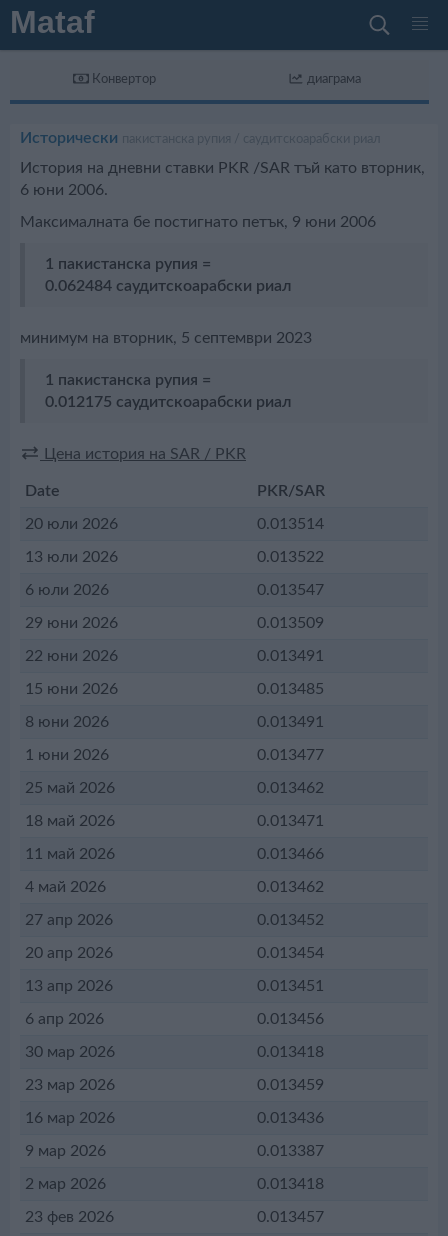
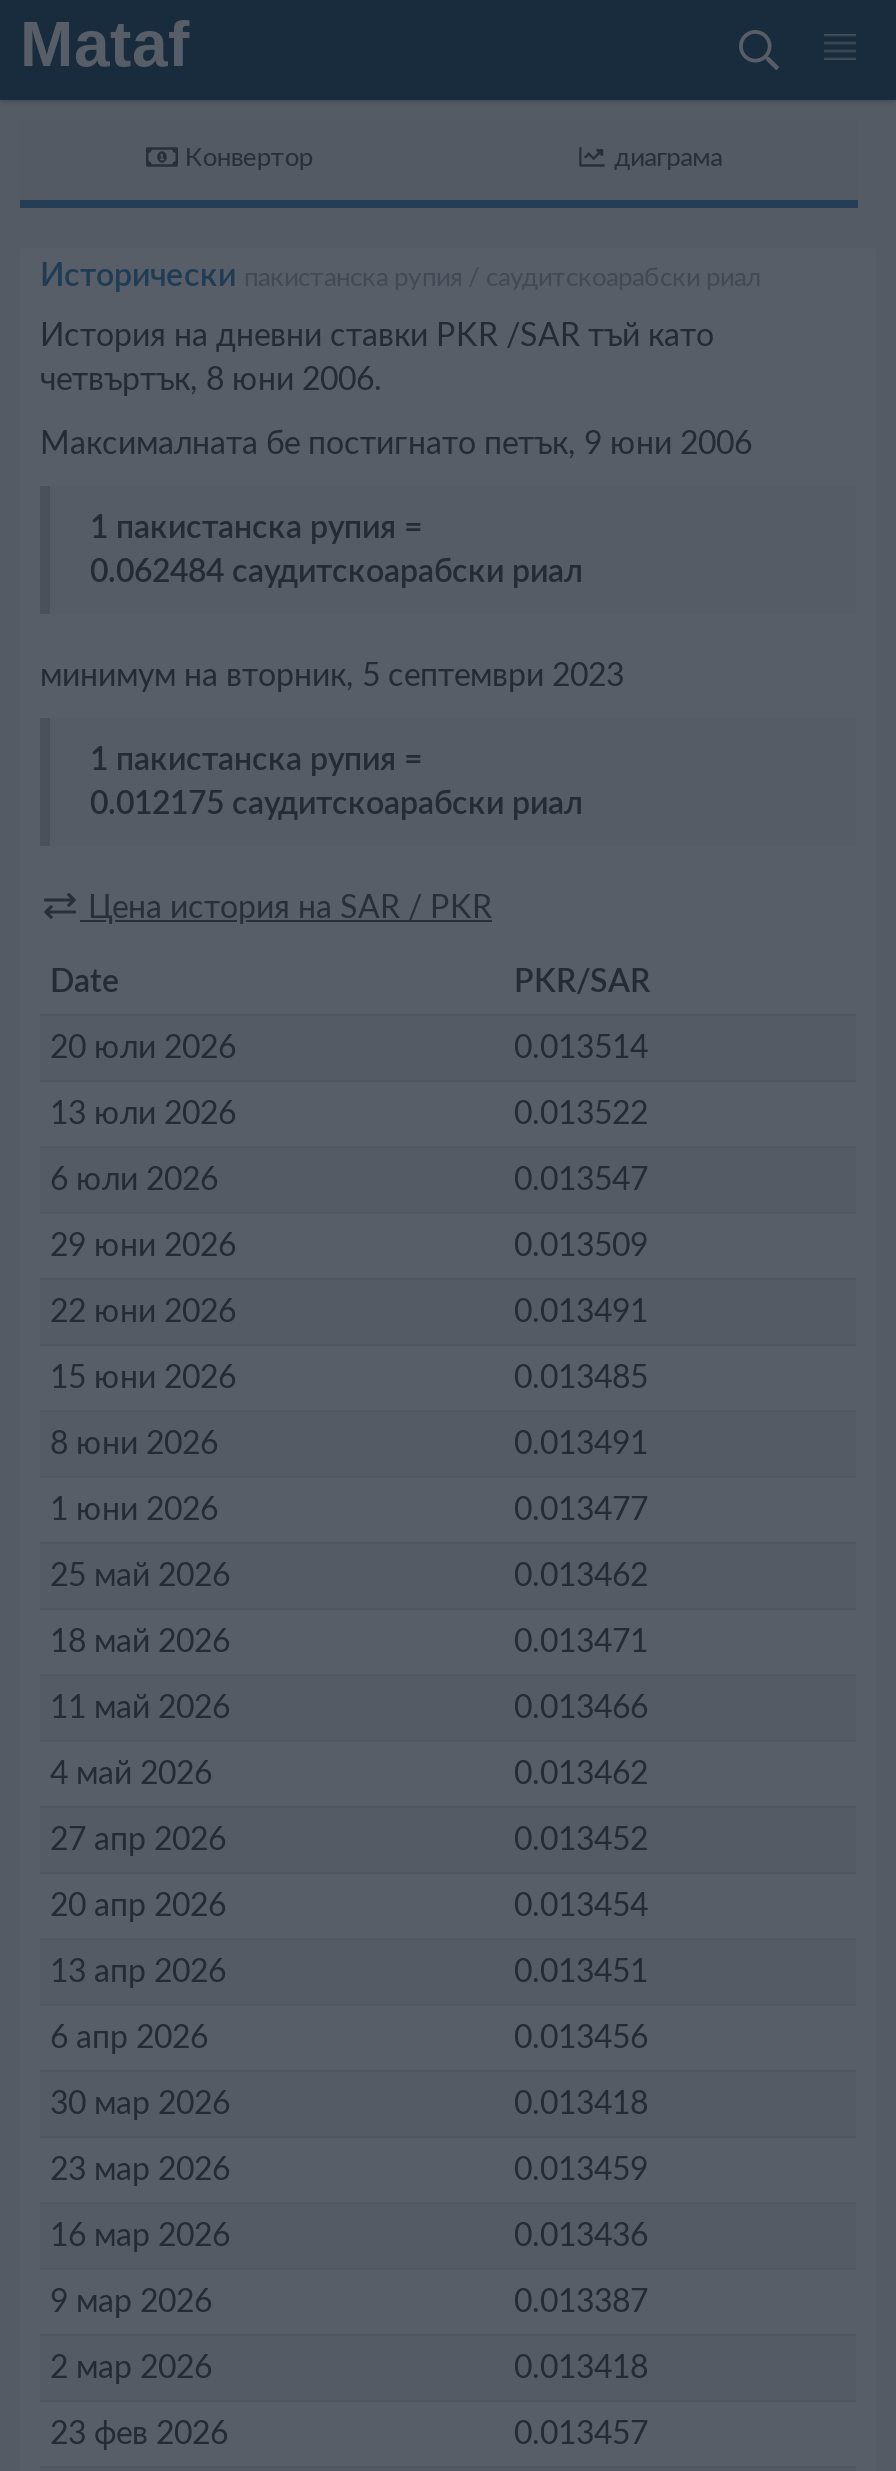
[20,160,425,198] История на дневни ставки PKR /SAR тъй като вторник, | 6 юни 2006. -> [40,320,714,396] История на дневни ставки PKR /SAR тъй като | четвъртък, 8 юни 2006.

